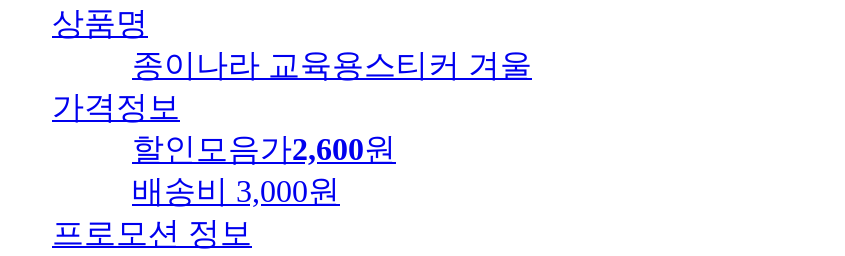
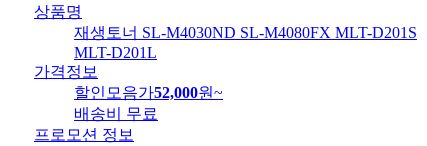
[132,48,532,82] 종이나라 교육용스티커 겨울 -> [74,24,417,61] 재생토너 SL-M4030ND SL-M4080FX MLT-D201S | MLT-D201L
[132,132,396,208] 할인모음가2,600원 | 배송비 3,000원 -> [74,84,223,122] 할인모음가 52,000원~ | 배송비 무료

